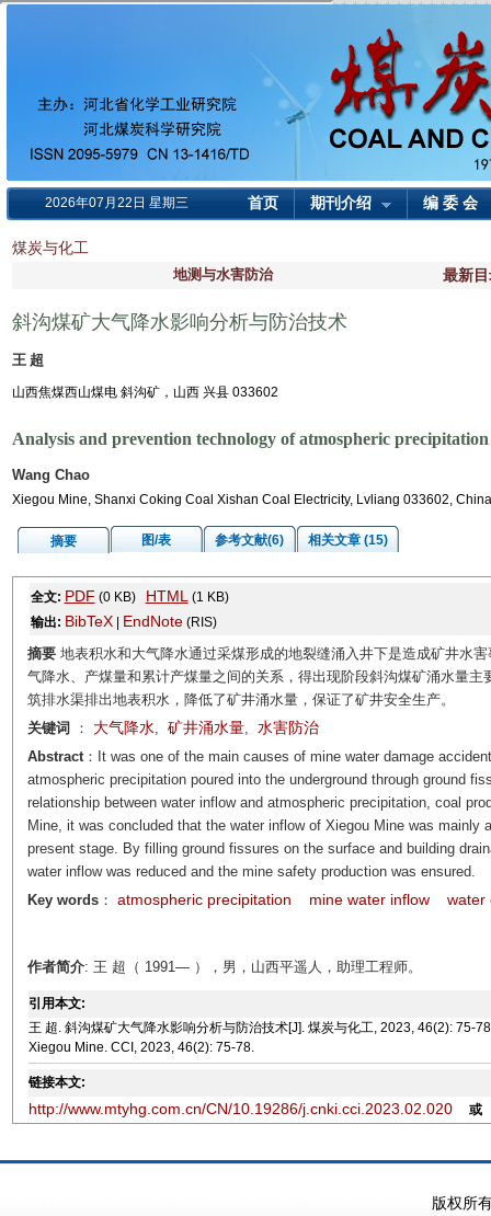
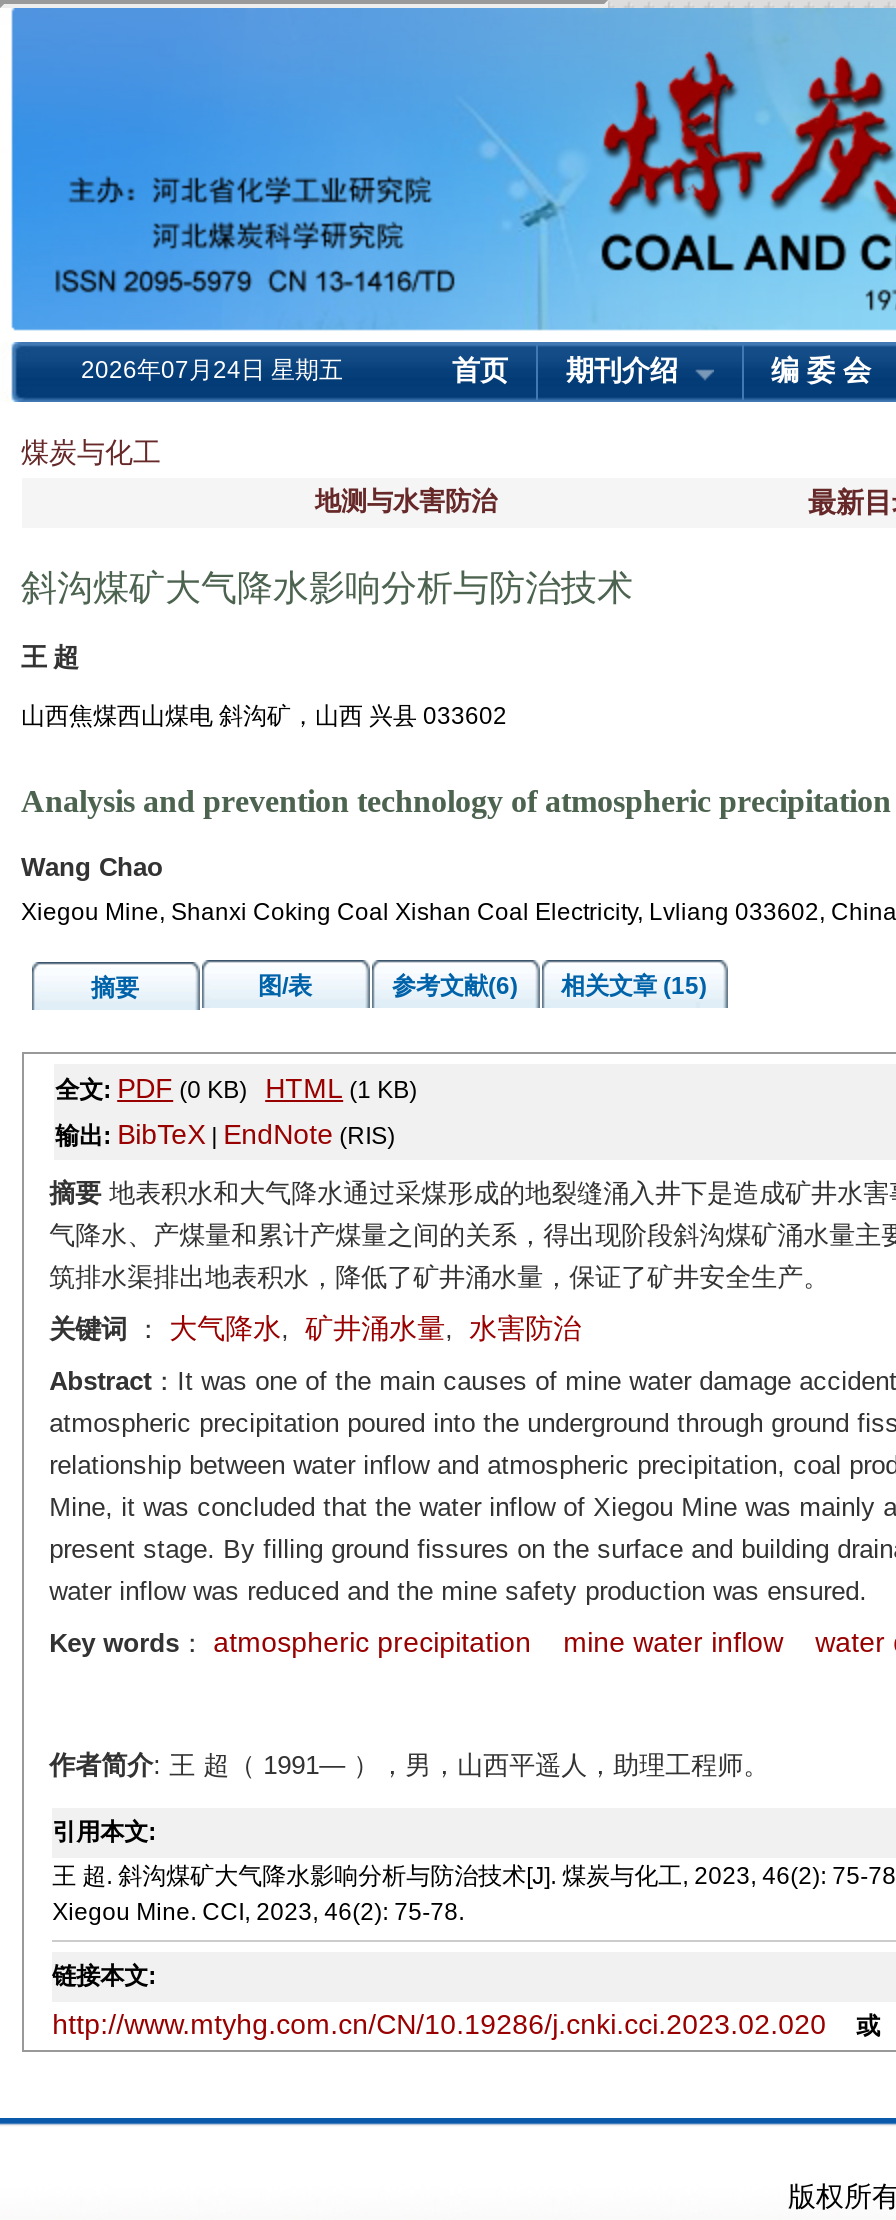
[44,195,188,210] 2026年07月22日 星期三 -> [81,356,343,384] 2026年07月24日 星期五

